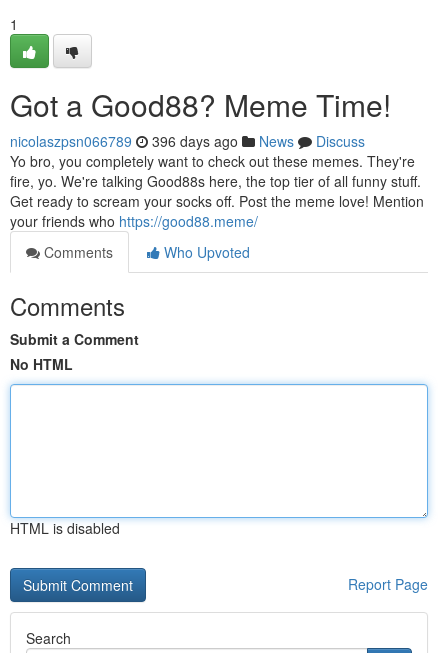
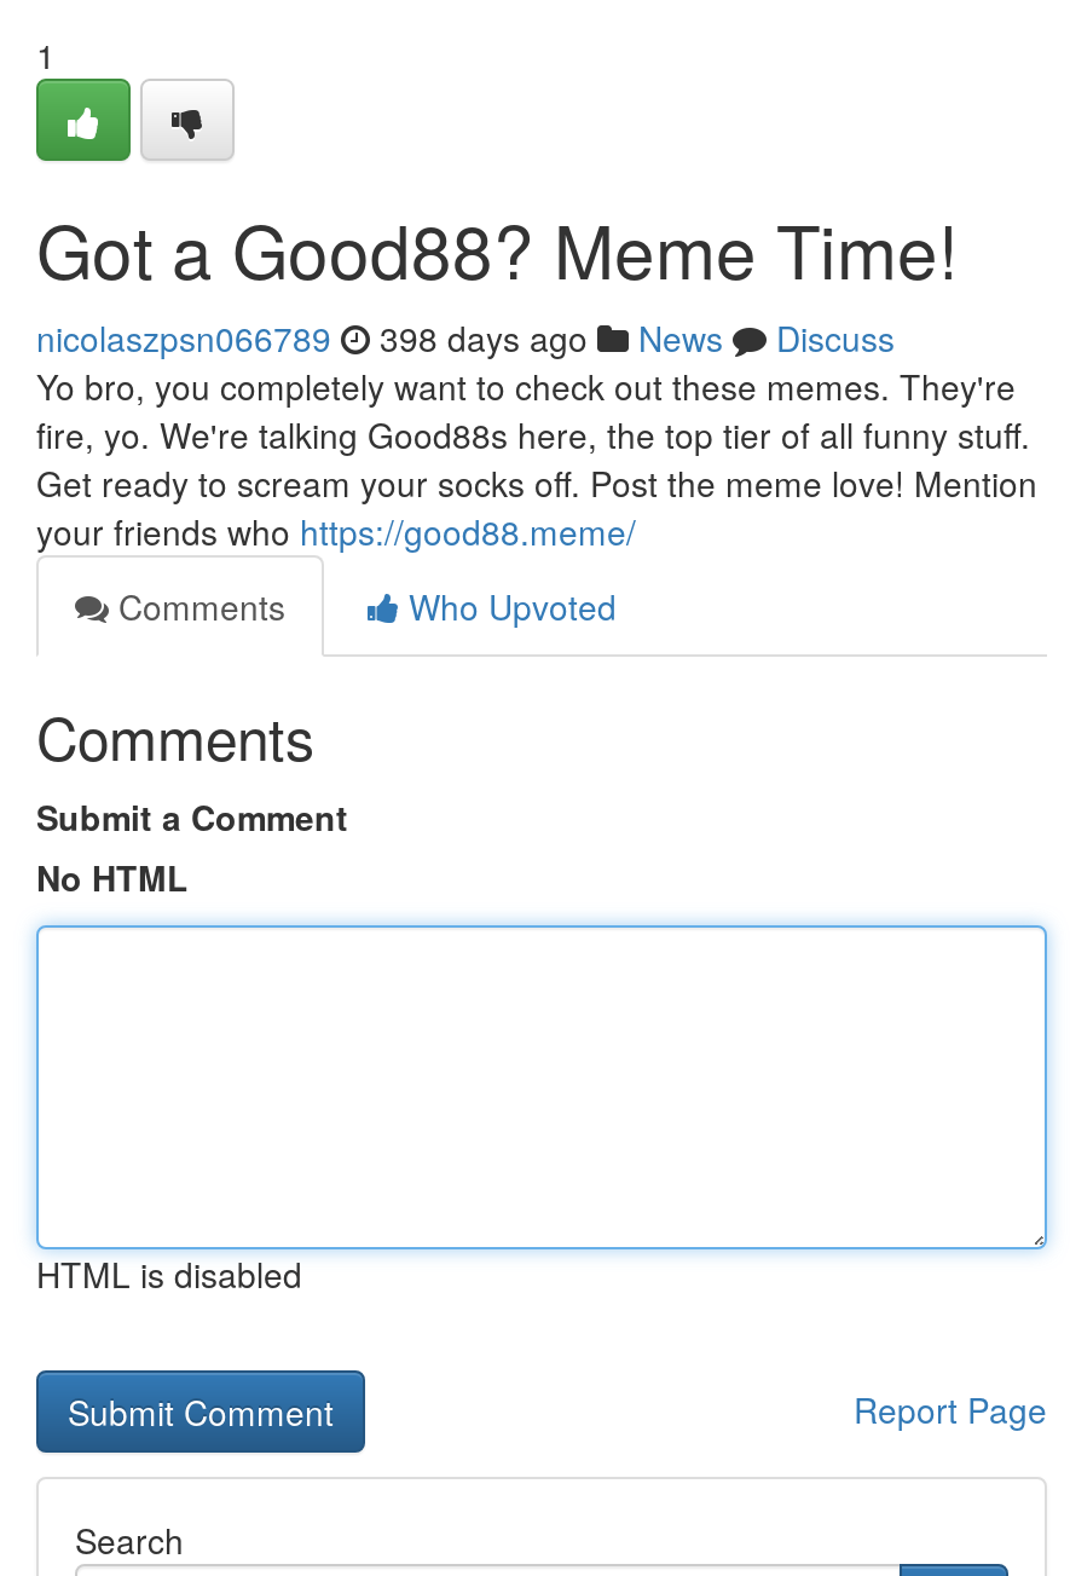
[10,131,365,151] nicolaszpsn066789 396 days ago News Discuss -> [36,313,895,362] nicolaszpsn066789 398 days ago News Discuss

